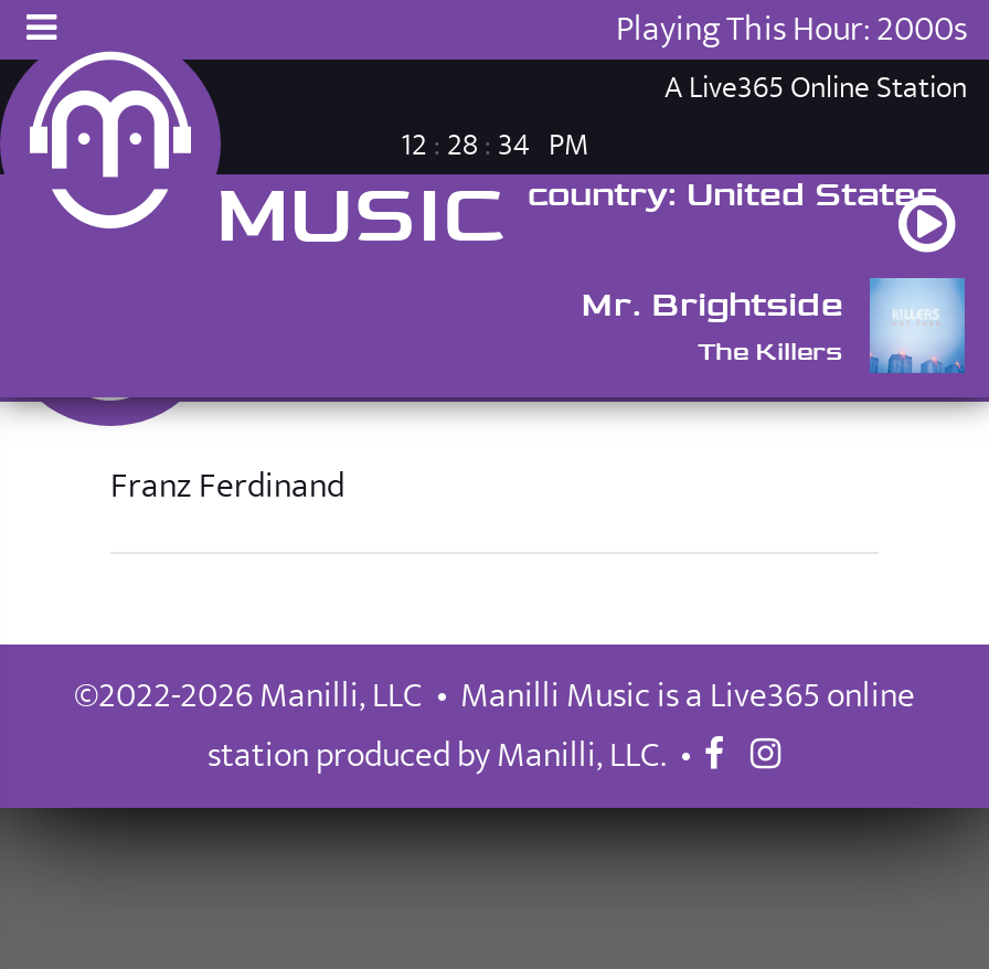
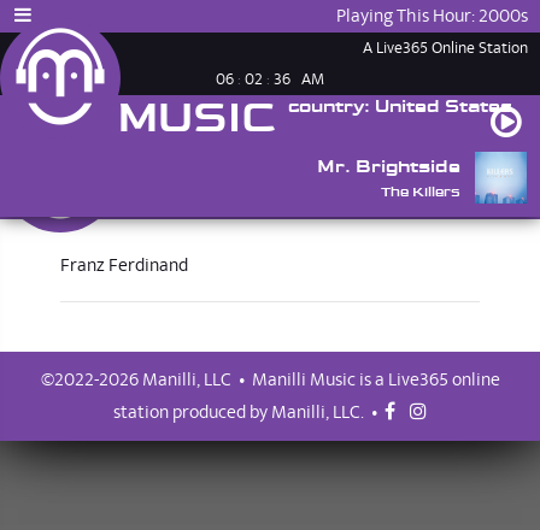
[401,119,588,170] 12 : 28 : 34 PM -> [216,65,324,93] 06 : 02 : 36 AM

